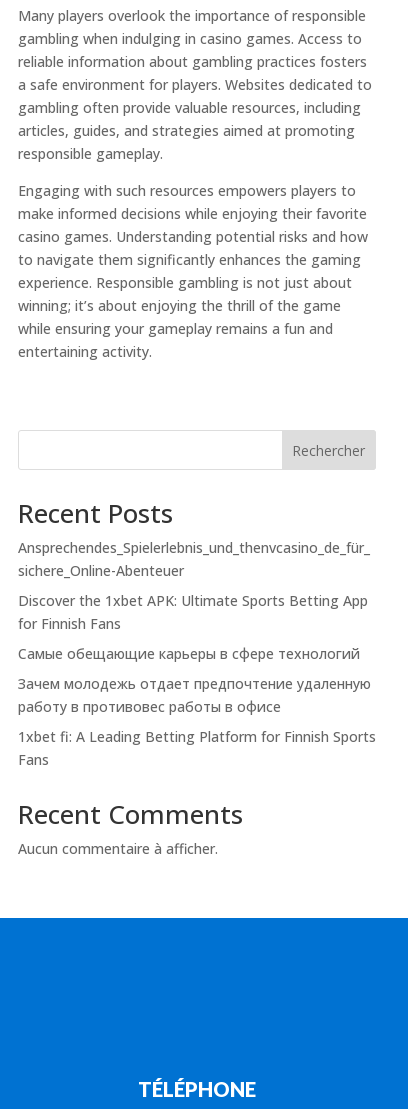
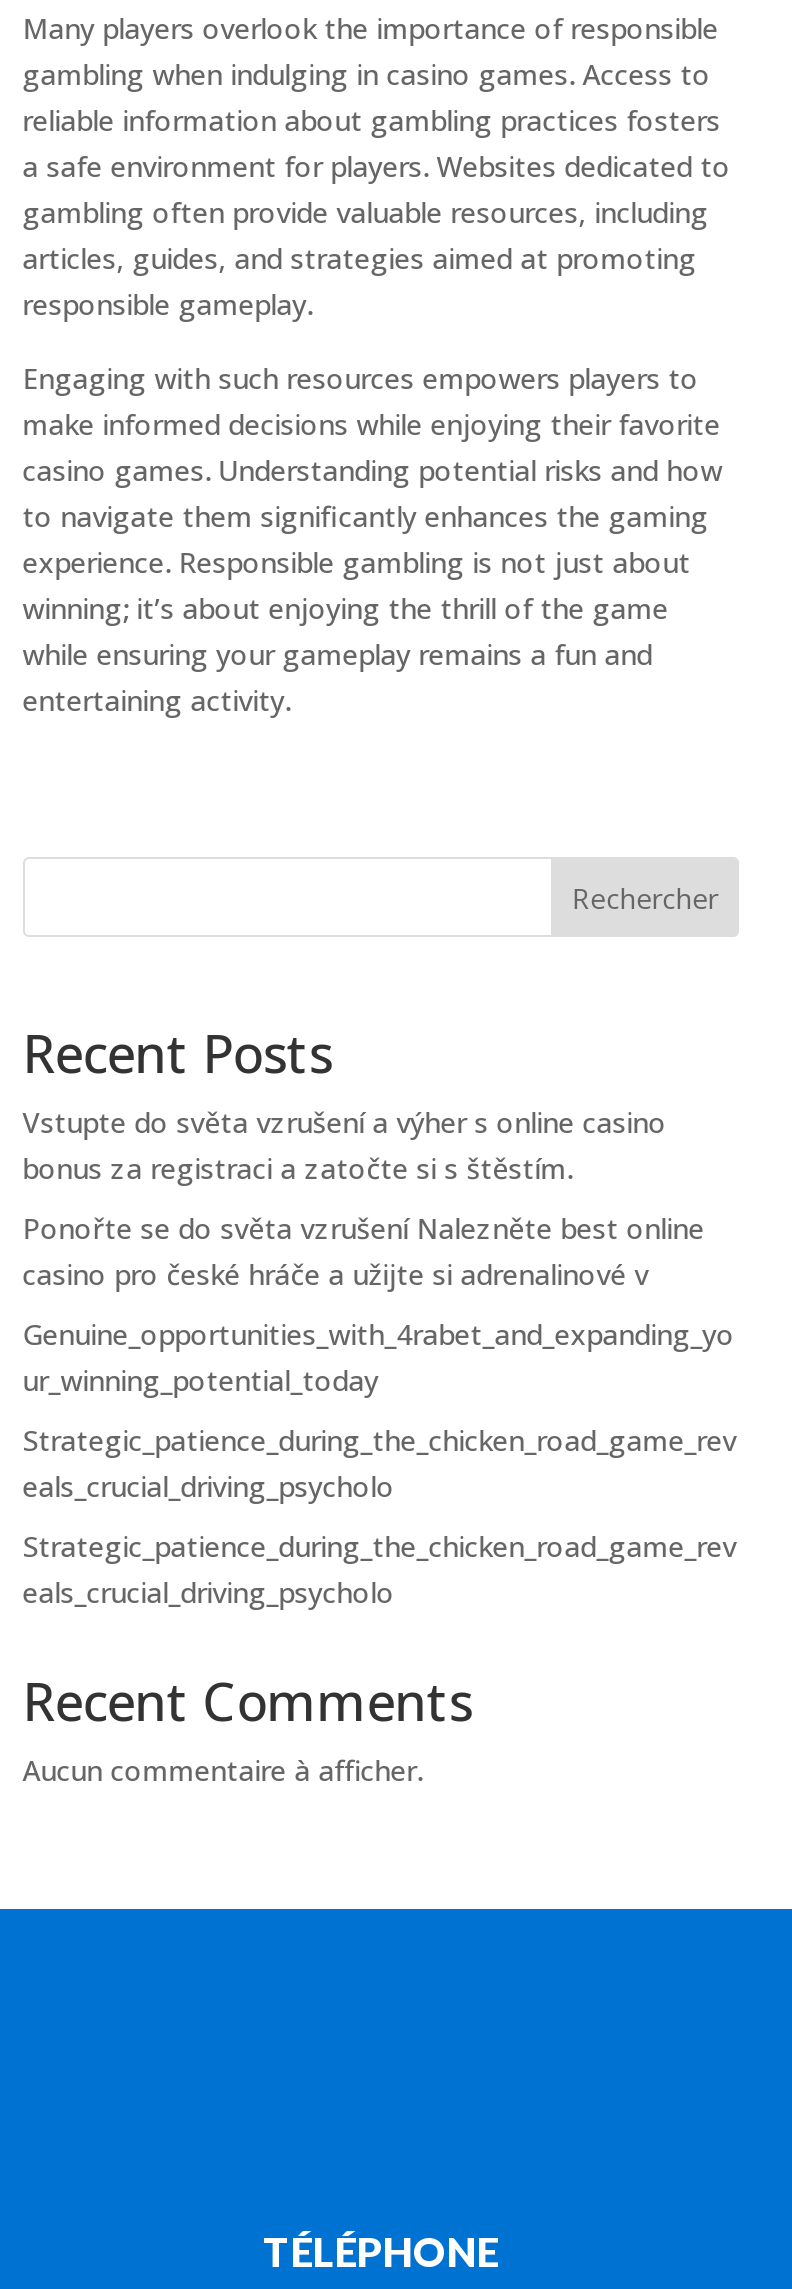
[18,538,370,580] Ansprechendes_Spielerlebnis_und_thenvcasino_de_für_ | sichere_Online-Abenteuer -> [23,1103,667,1187] Vstupte do světa vzrušení a výher s online casino | bonus za registraci a zatočte si s štěstím.
[18,591,368,633] Discover the 1xbet APK: Ultimate Sports Betting App | for Finnish Fans -> [23,1209,705,1293] Ponořte se do světa vzrušení Nalezněte best online | casino pro české hráče a užijte si adrenalinové v
[18,644,360,663] Самые обещающие карьеры в сфере технологий -> [23,1315,735,1399] Genuine_opportunities_with_4rabet_and_expanding_yo | ur_winning_potential_today
[18,674,371,716] Зачем молодежь отдает предпочтение удаленную | работу в противовес работы в офисе -> [23,1421,737,1505] Strategic_patience_during_the_chicken_road_game_rev | eals_crucial_driving_psycholo
[18,727,376,769] 1xbet fi: A Leading Betting Platform for Finnish Sports | Fans -> [23,1527,737,1611] Strategic_patience_during_the_chicken_road_game_rev | eals_crucial_driving_psycholo

